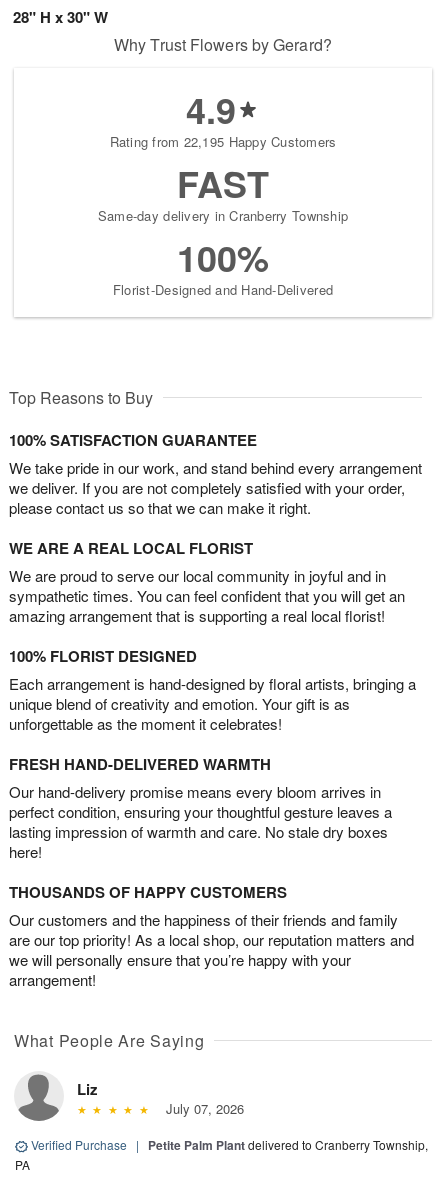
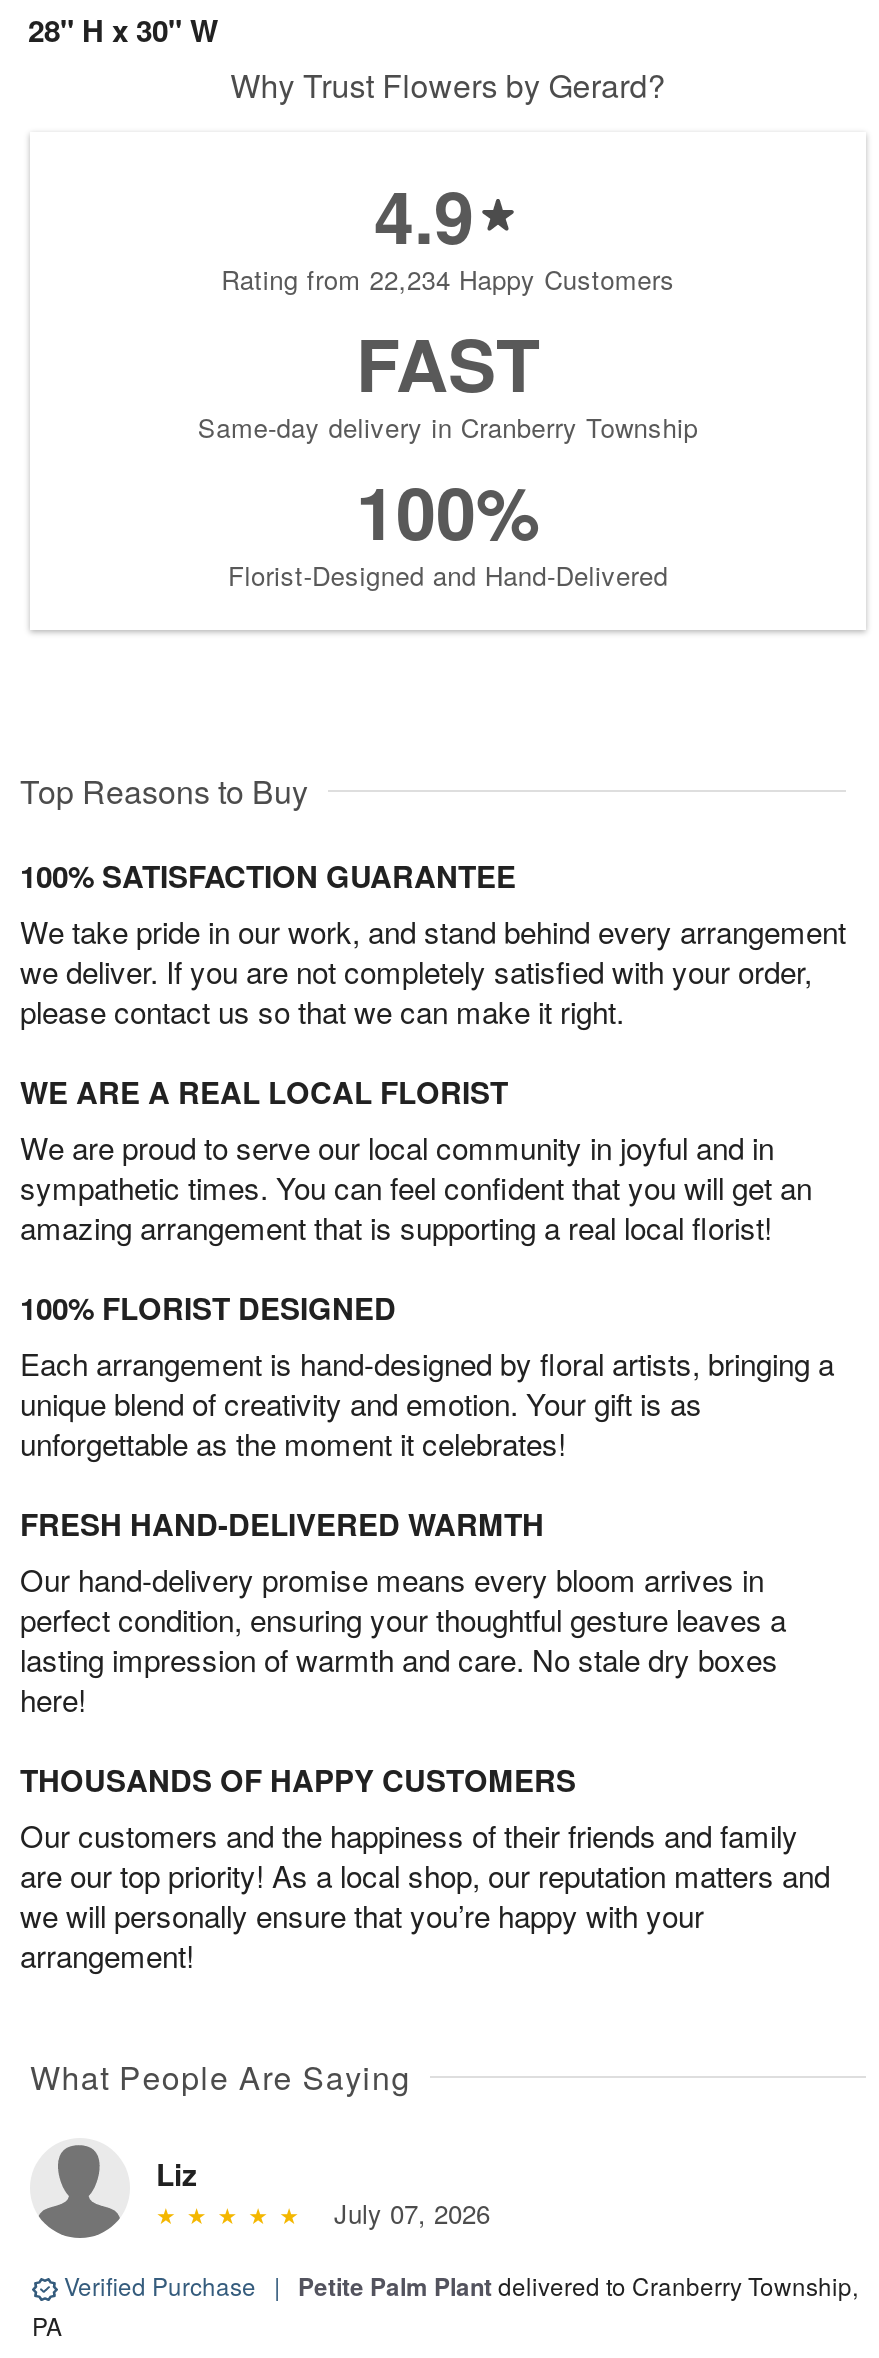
[110,132,336,151] Rating from 22,195 Happy Customers -> [221,261,675,299] Rating from 22,234 Happy Customers

